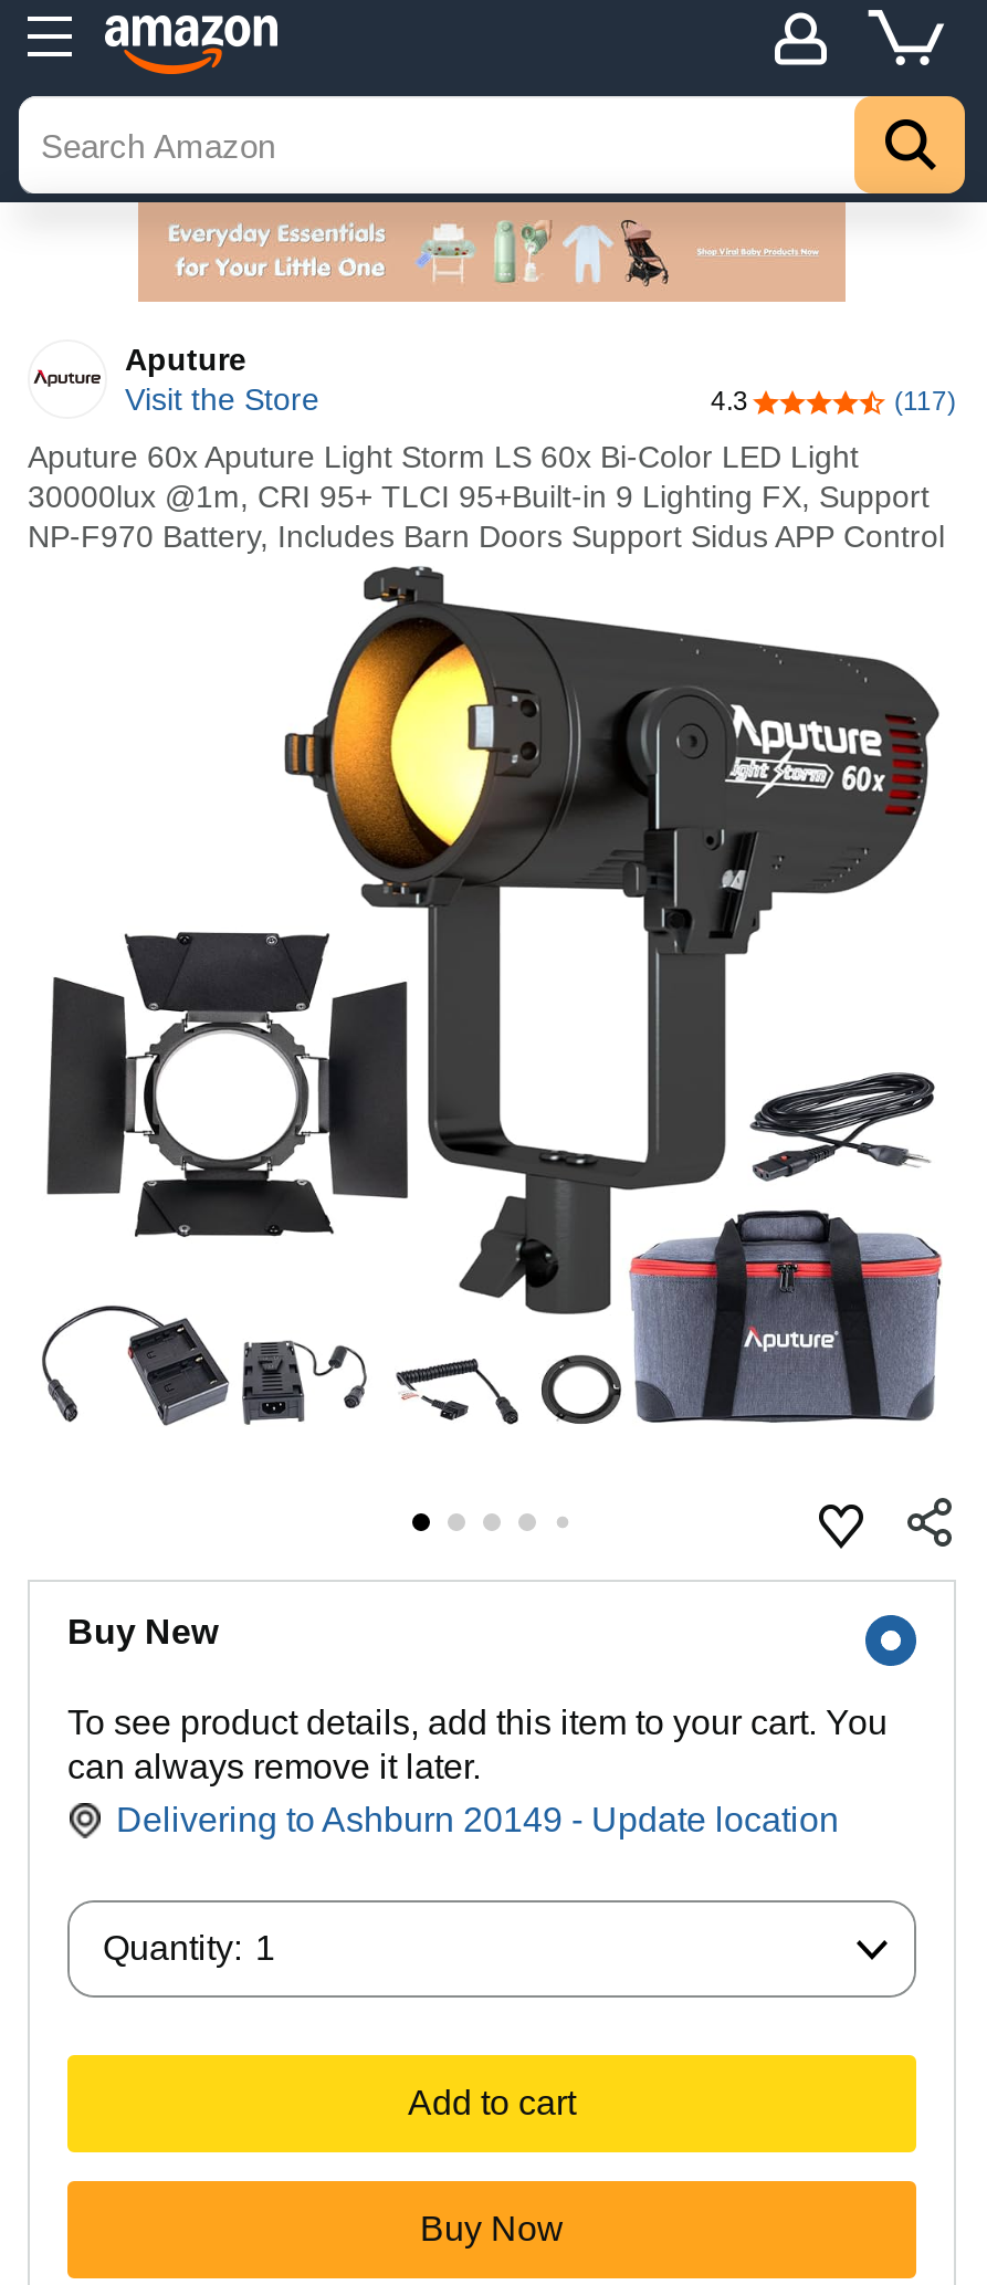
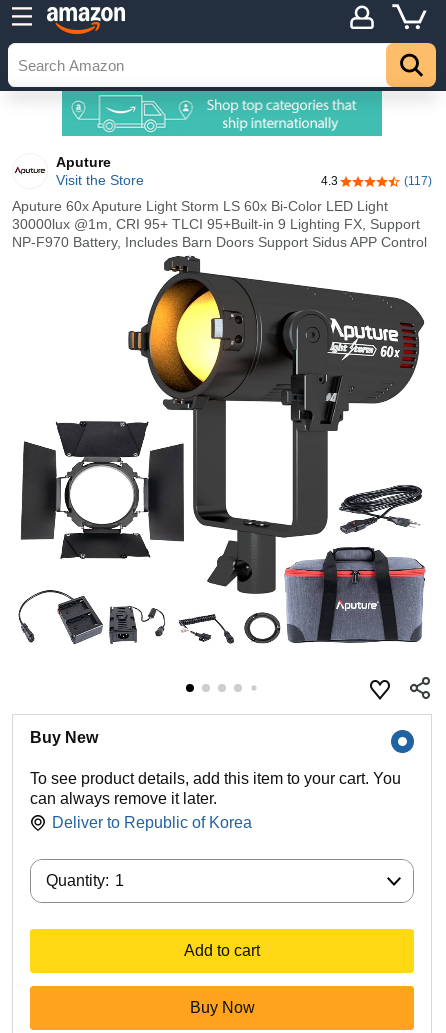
[138,200,846,302] [image] -> [61,90,383,137] [image]
[116,1801,839,1838] Delivering to Ashburn 20149 - Update location -> [52,814,252,831] Deliver to Republic of Korea

